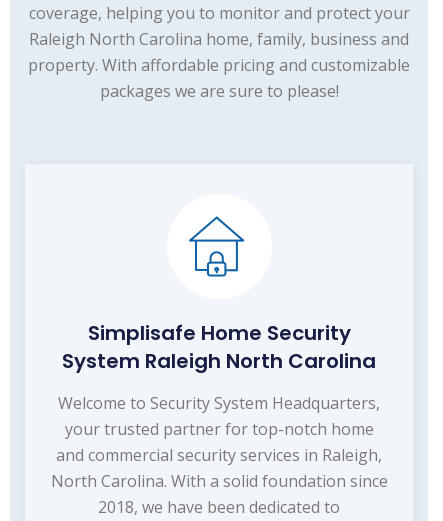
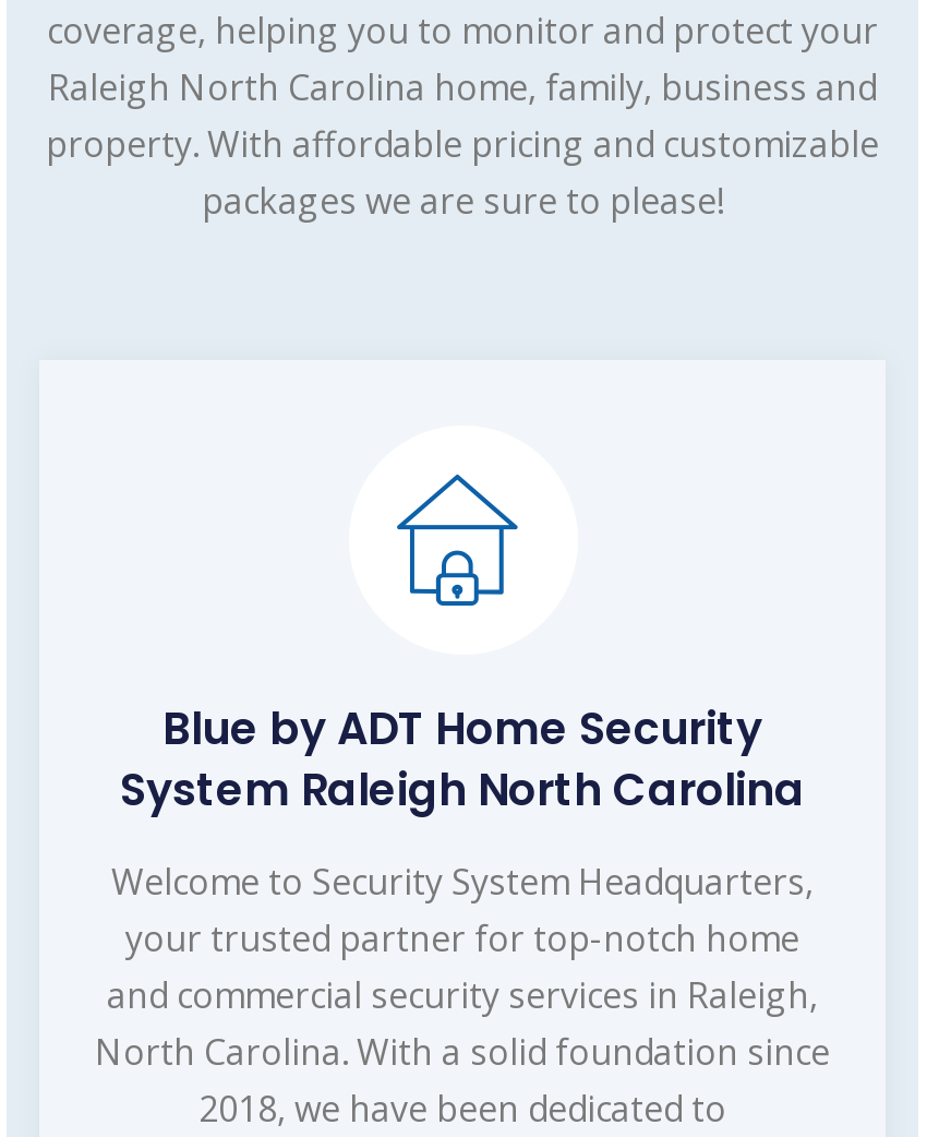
[87,319,350,347] Simplisafe Home Security -> [162,697,762,758] Blue by ADT Home Security

